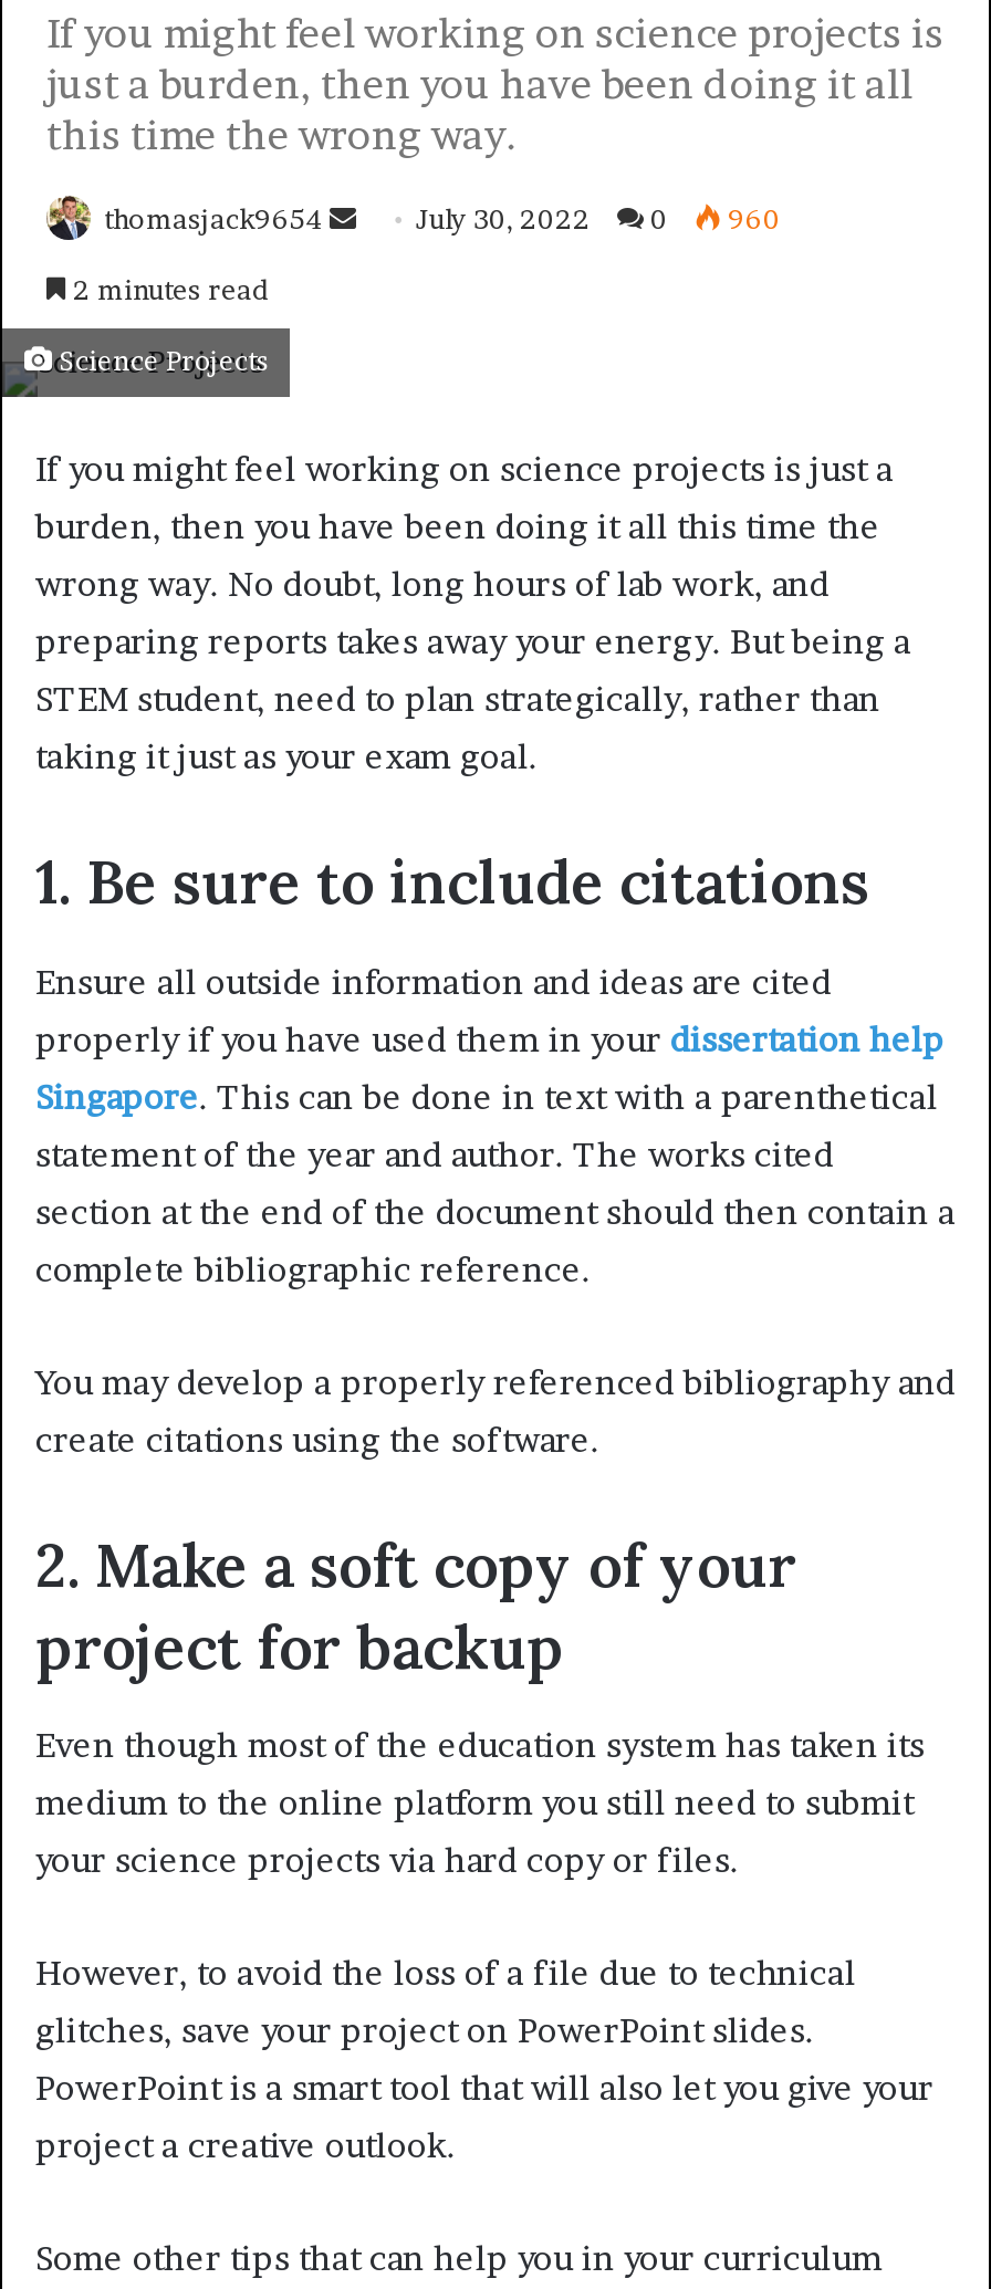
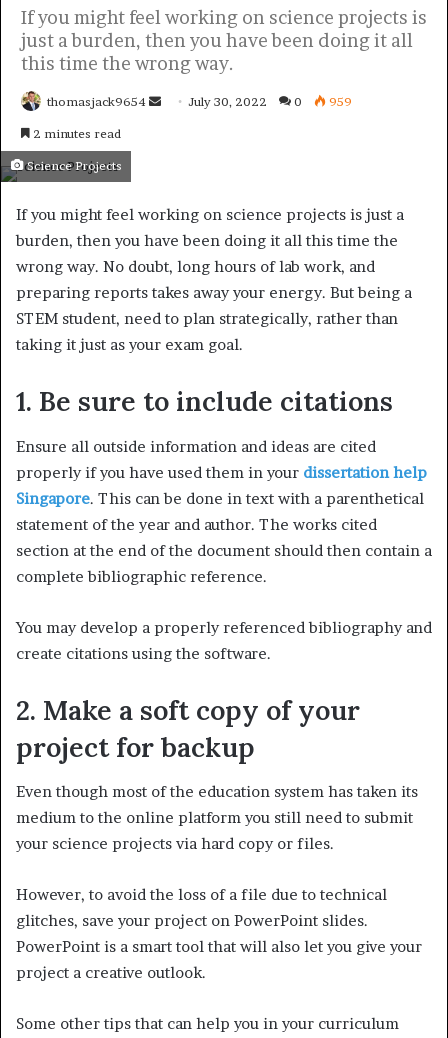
[721,202,781,236] 960 -> [326,94,352,109] 959

